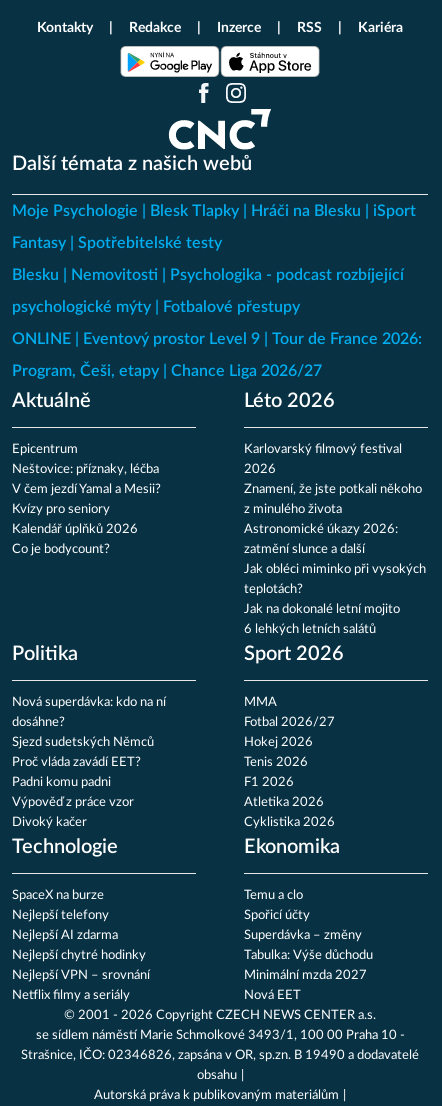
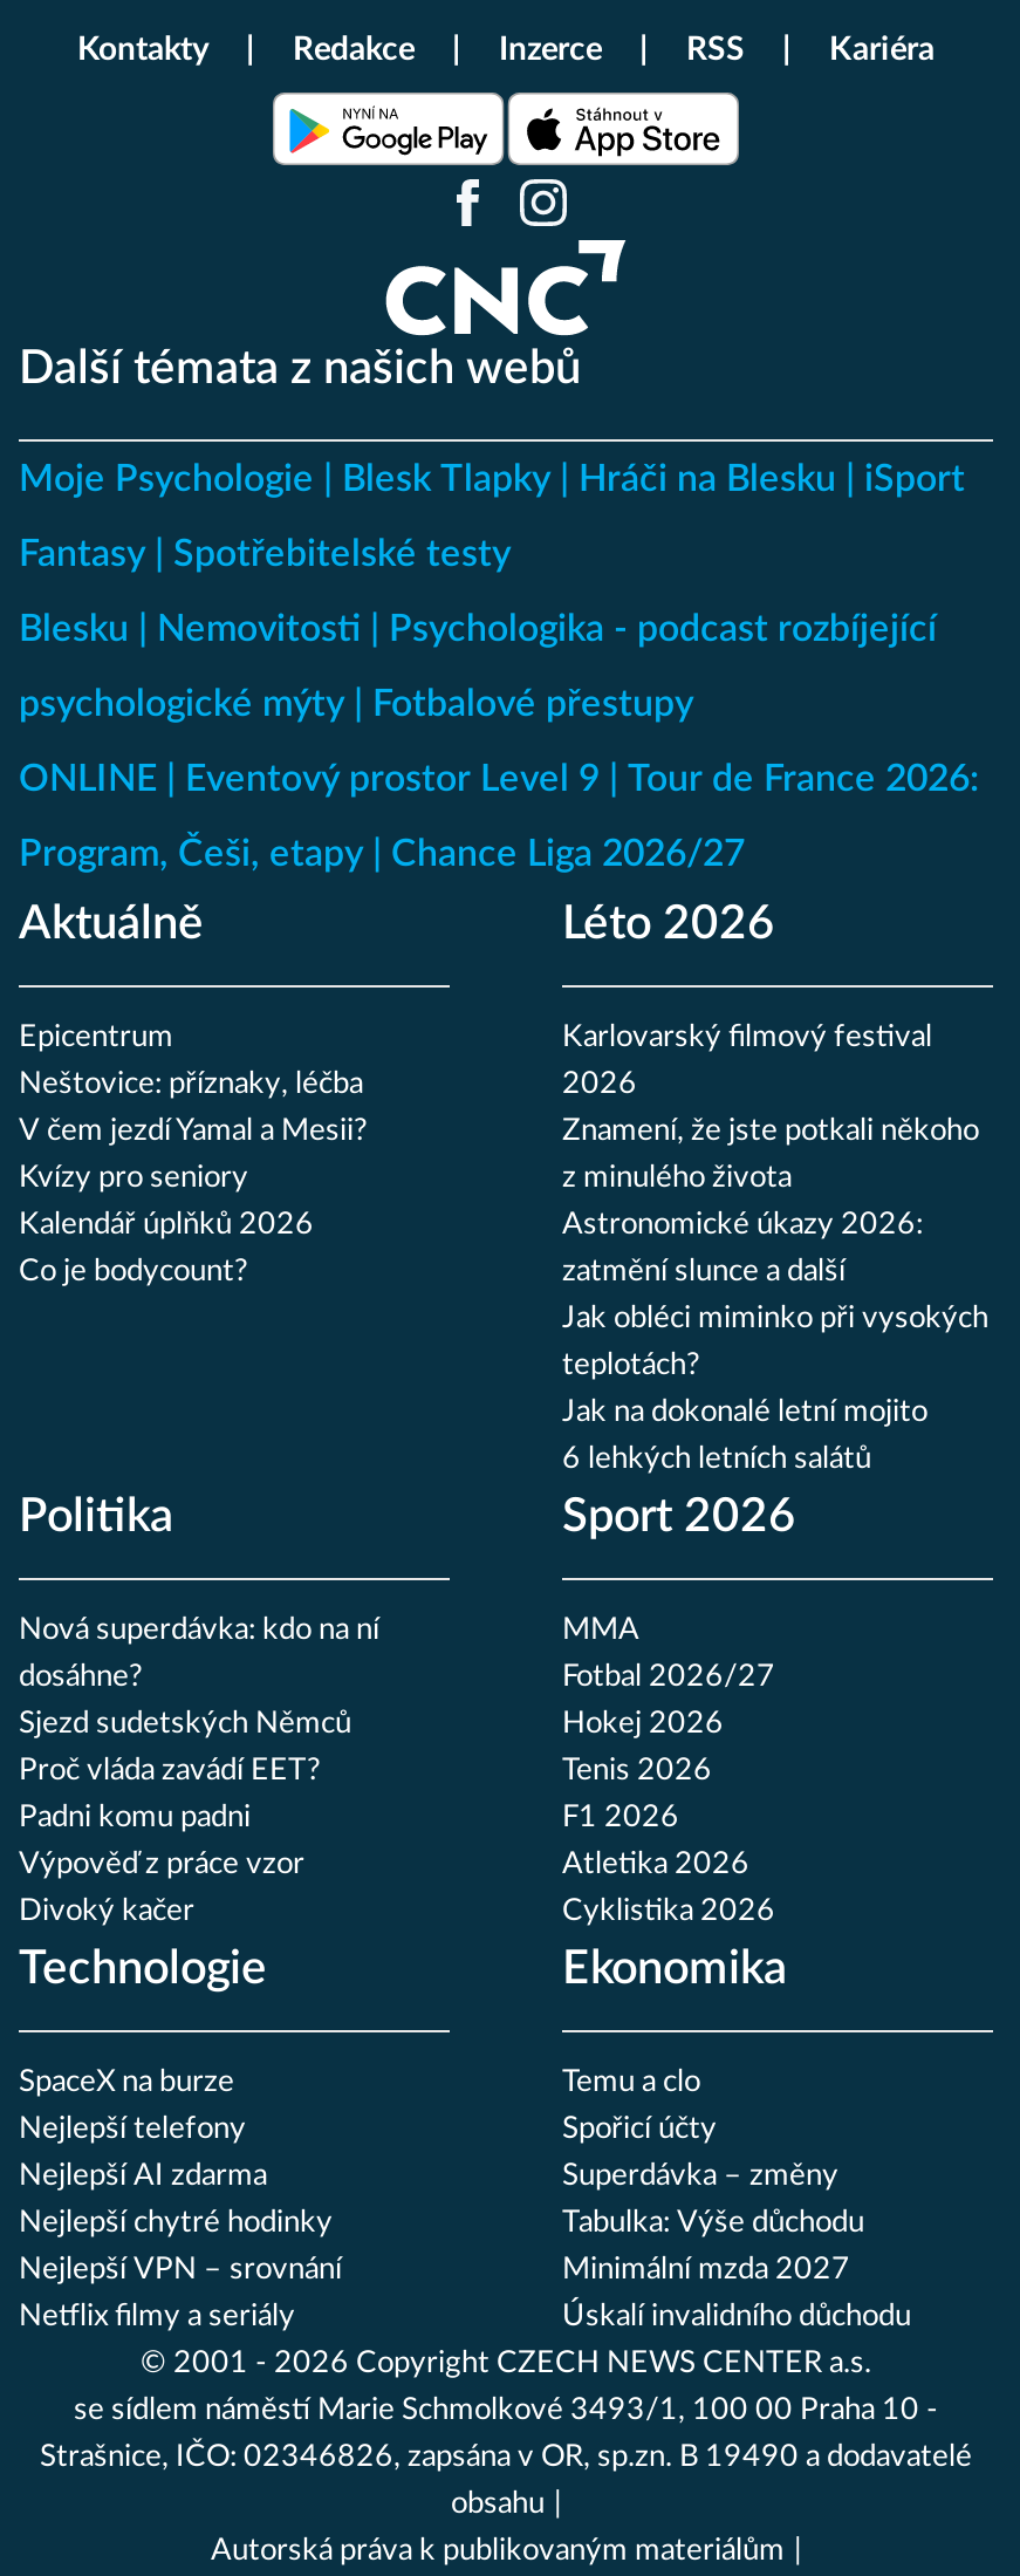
[244,989,301,1002] Nová EET -> [562,2302,911,2333] Úskalí invalidního důchodu

